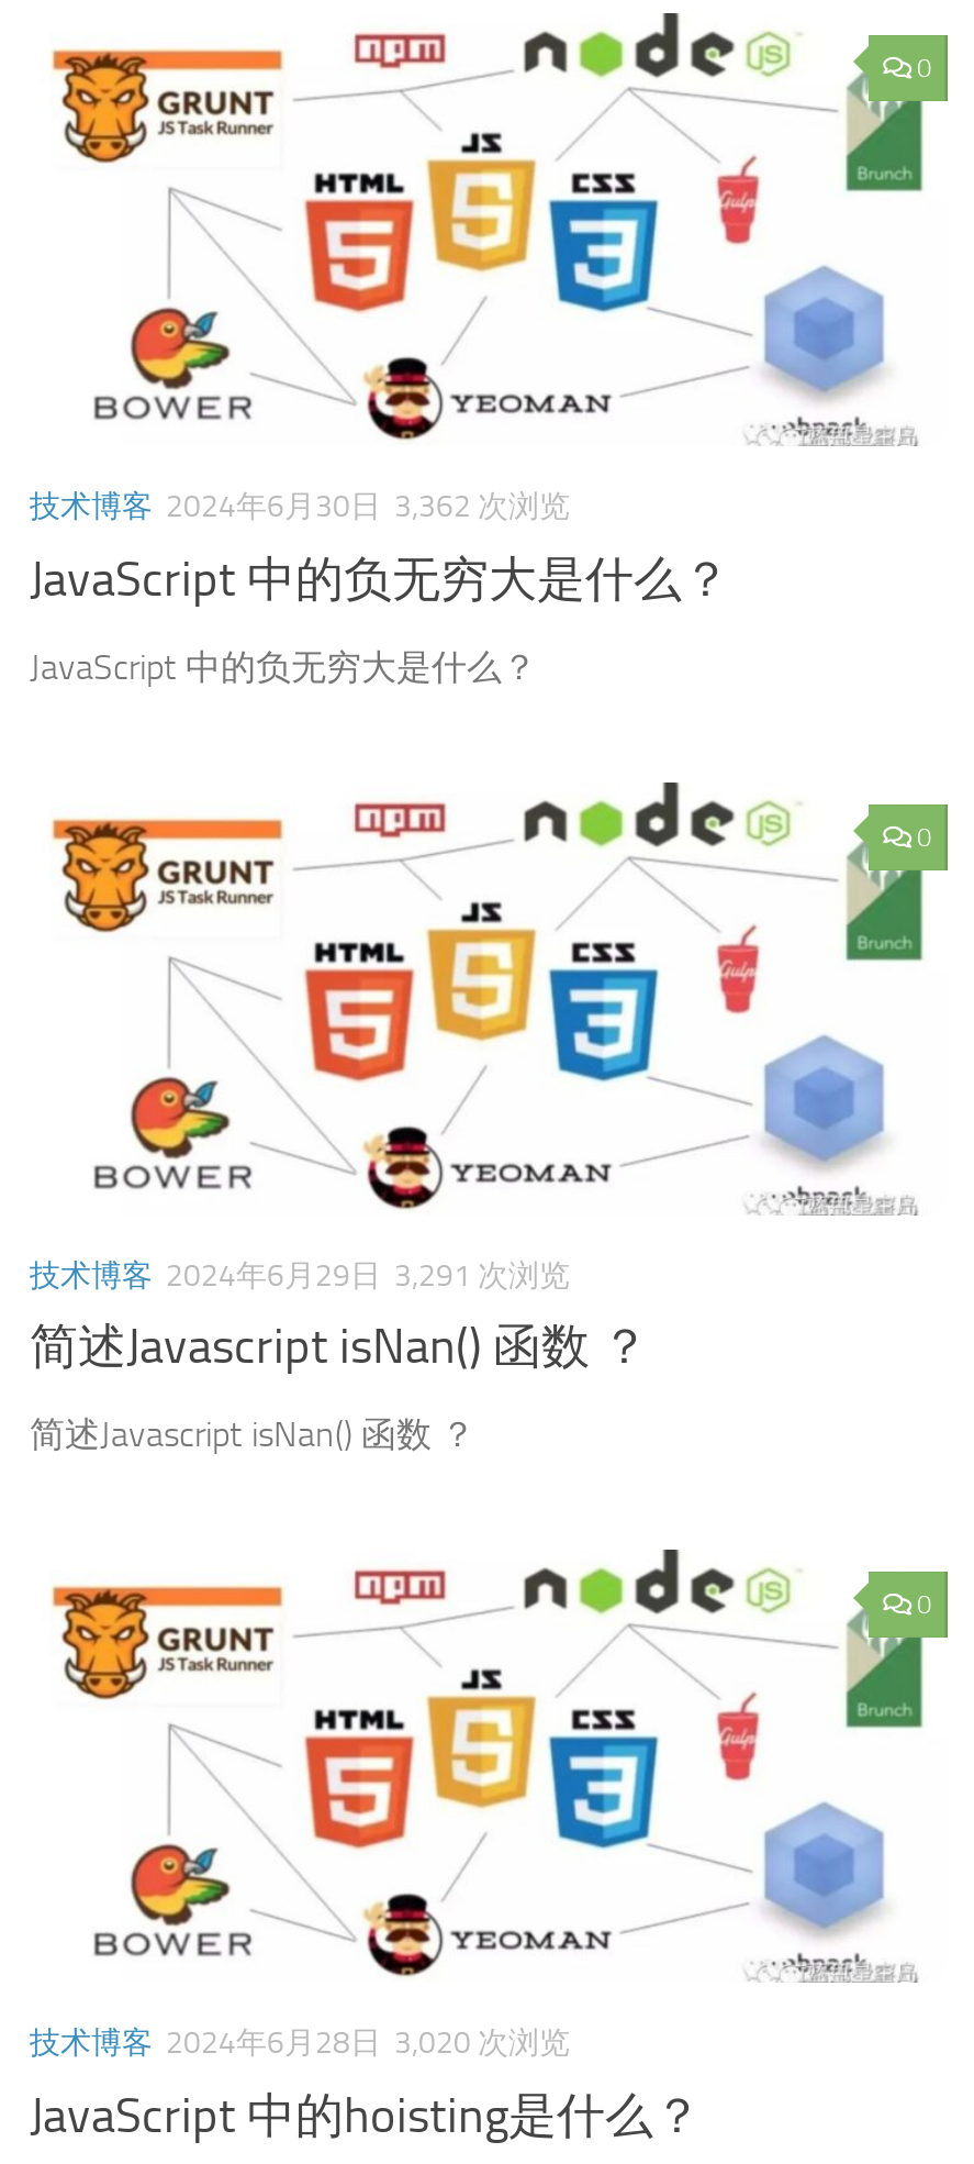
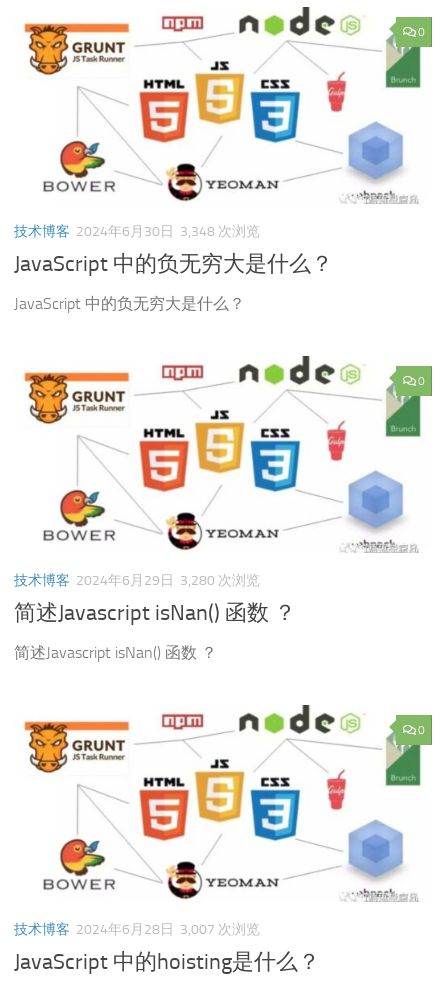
[30,489,570,526] 技术博客 2024年6月30日 3,362 次浏览 -> [14,223,260,240] 技术博客 2024年6月30日 3,348 次浏览
[30,1257,570,1295] 技术博客 2024年6月29日 3,291 次浏览 -> [14,572,260,589] 技术博客 2024年6月29日 3,280 次浏览
[30,2026,570,2063] 技术博客 2024年6月28日 3,020 次浏览 -> [14,921,260,938] 技术博客 2024年6月28日 3,007 次浏览

